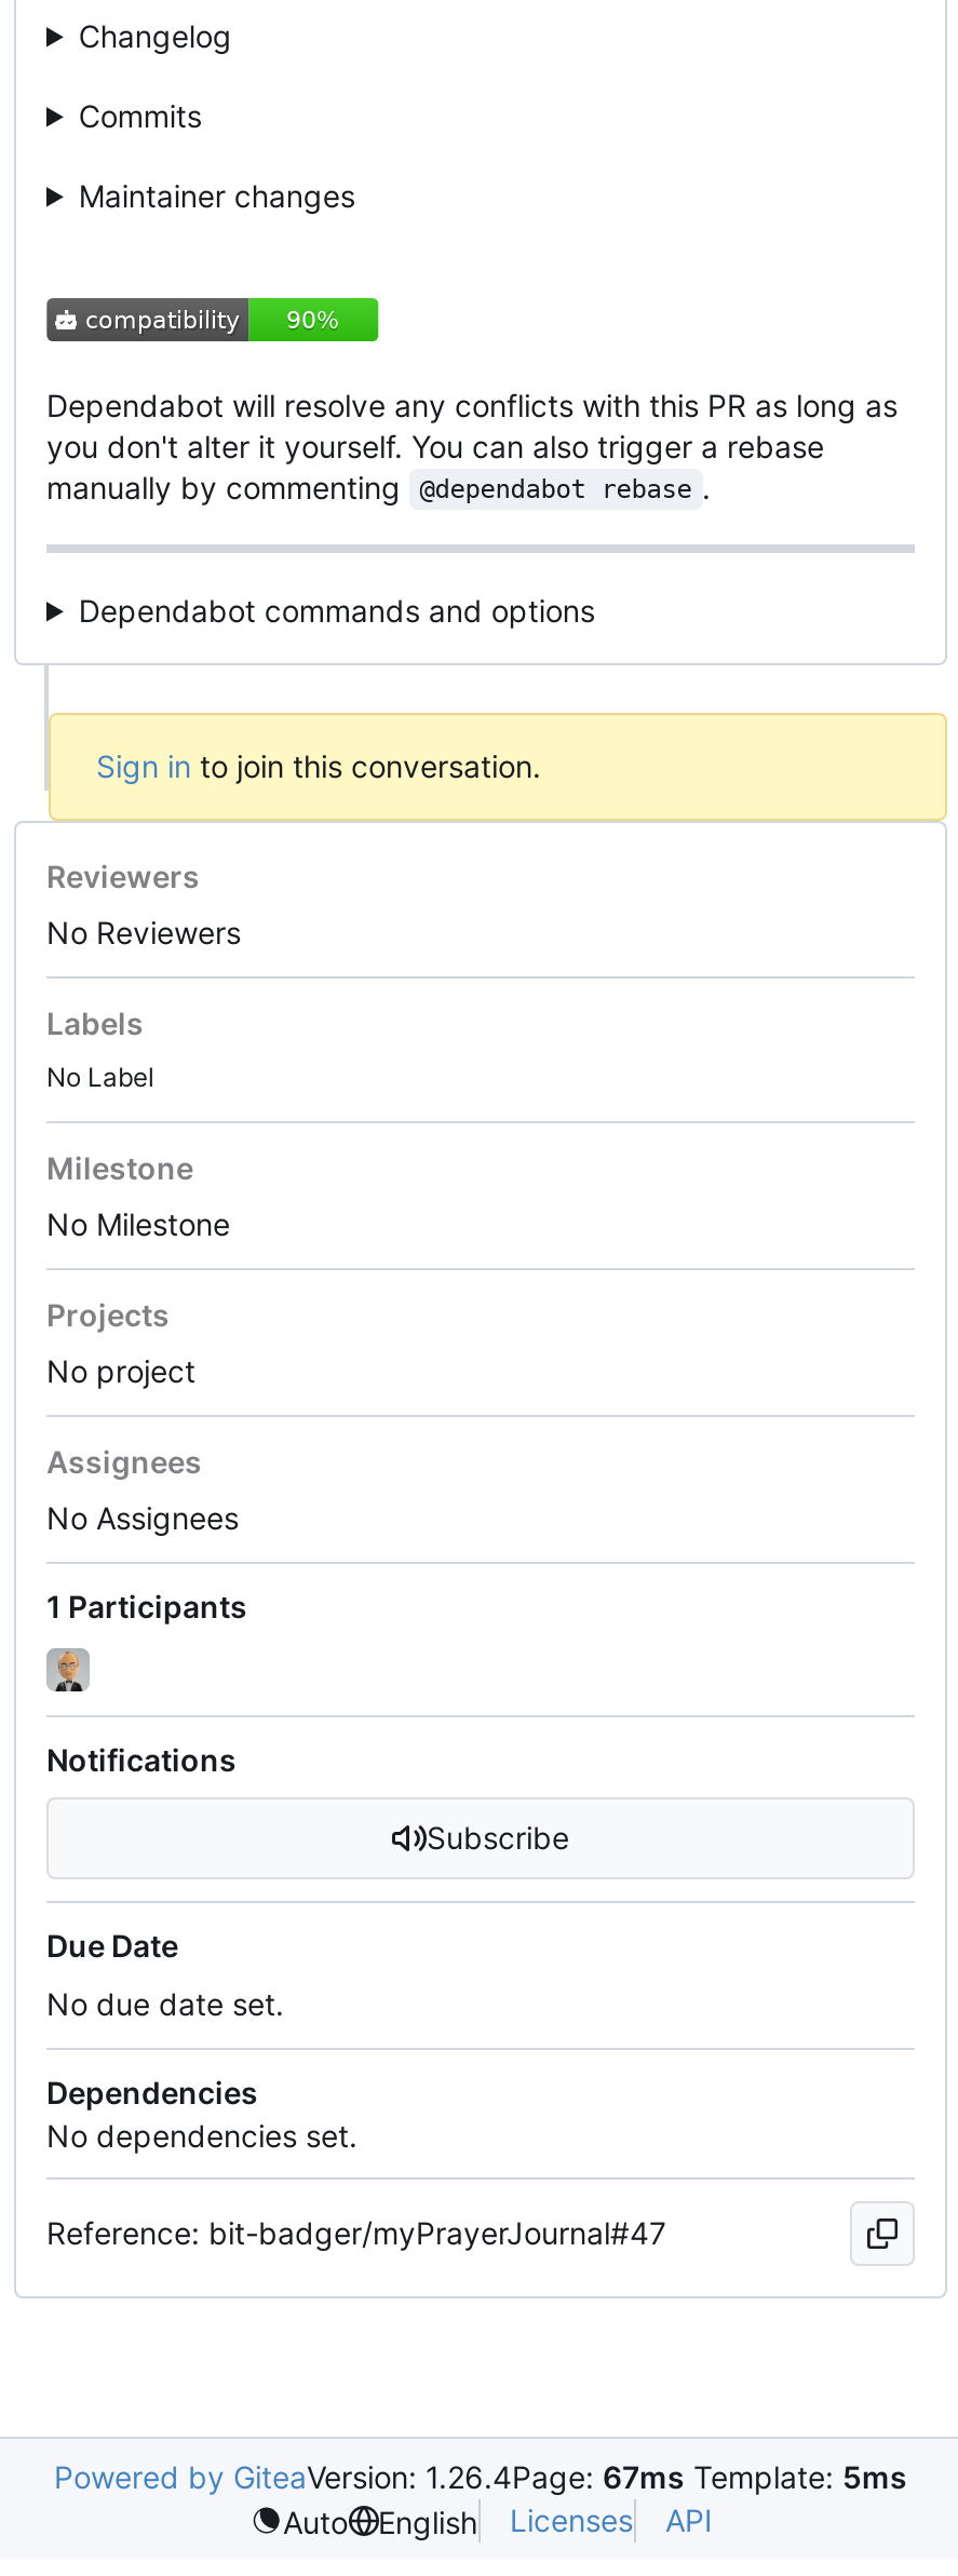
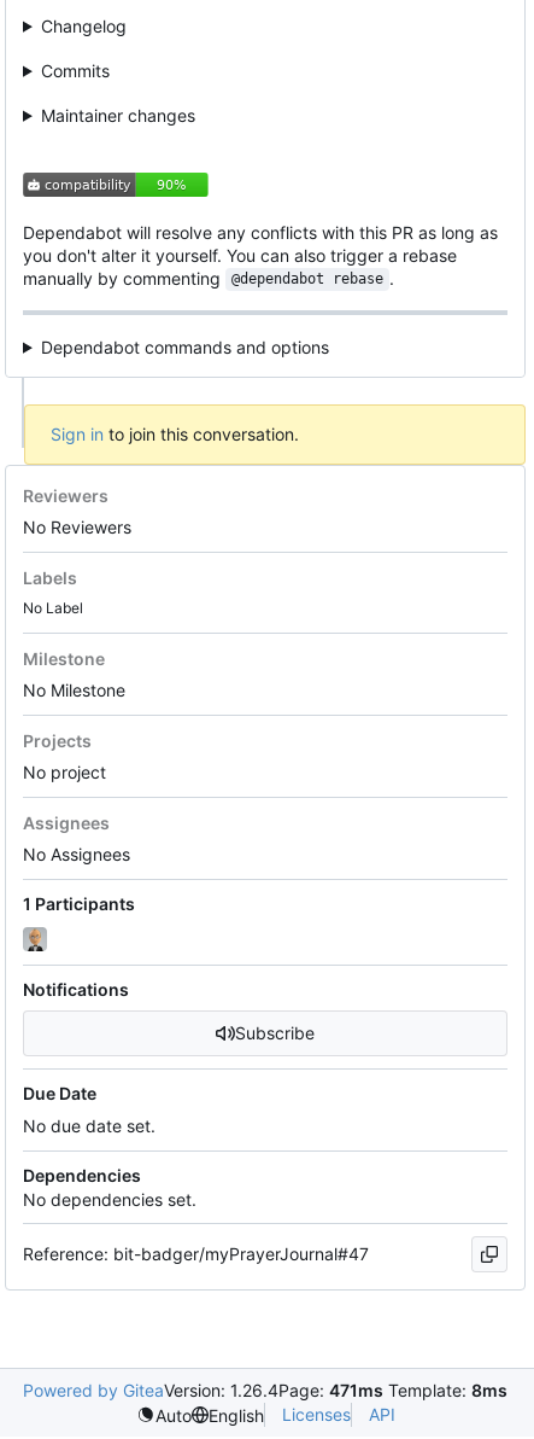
[54,2458,907,2495] Powered by GiteaVersion: 1.26.4Page: 67ms Template: 5ms -> [23,1380,507,1400] Powered by GiteaVersion: 1.26.4Page: 471ms Template: 8ms

